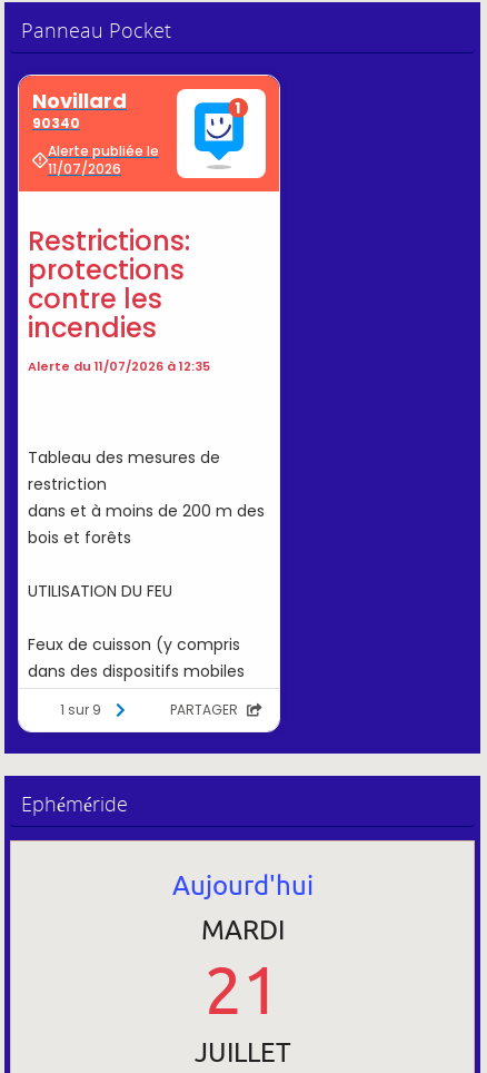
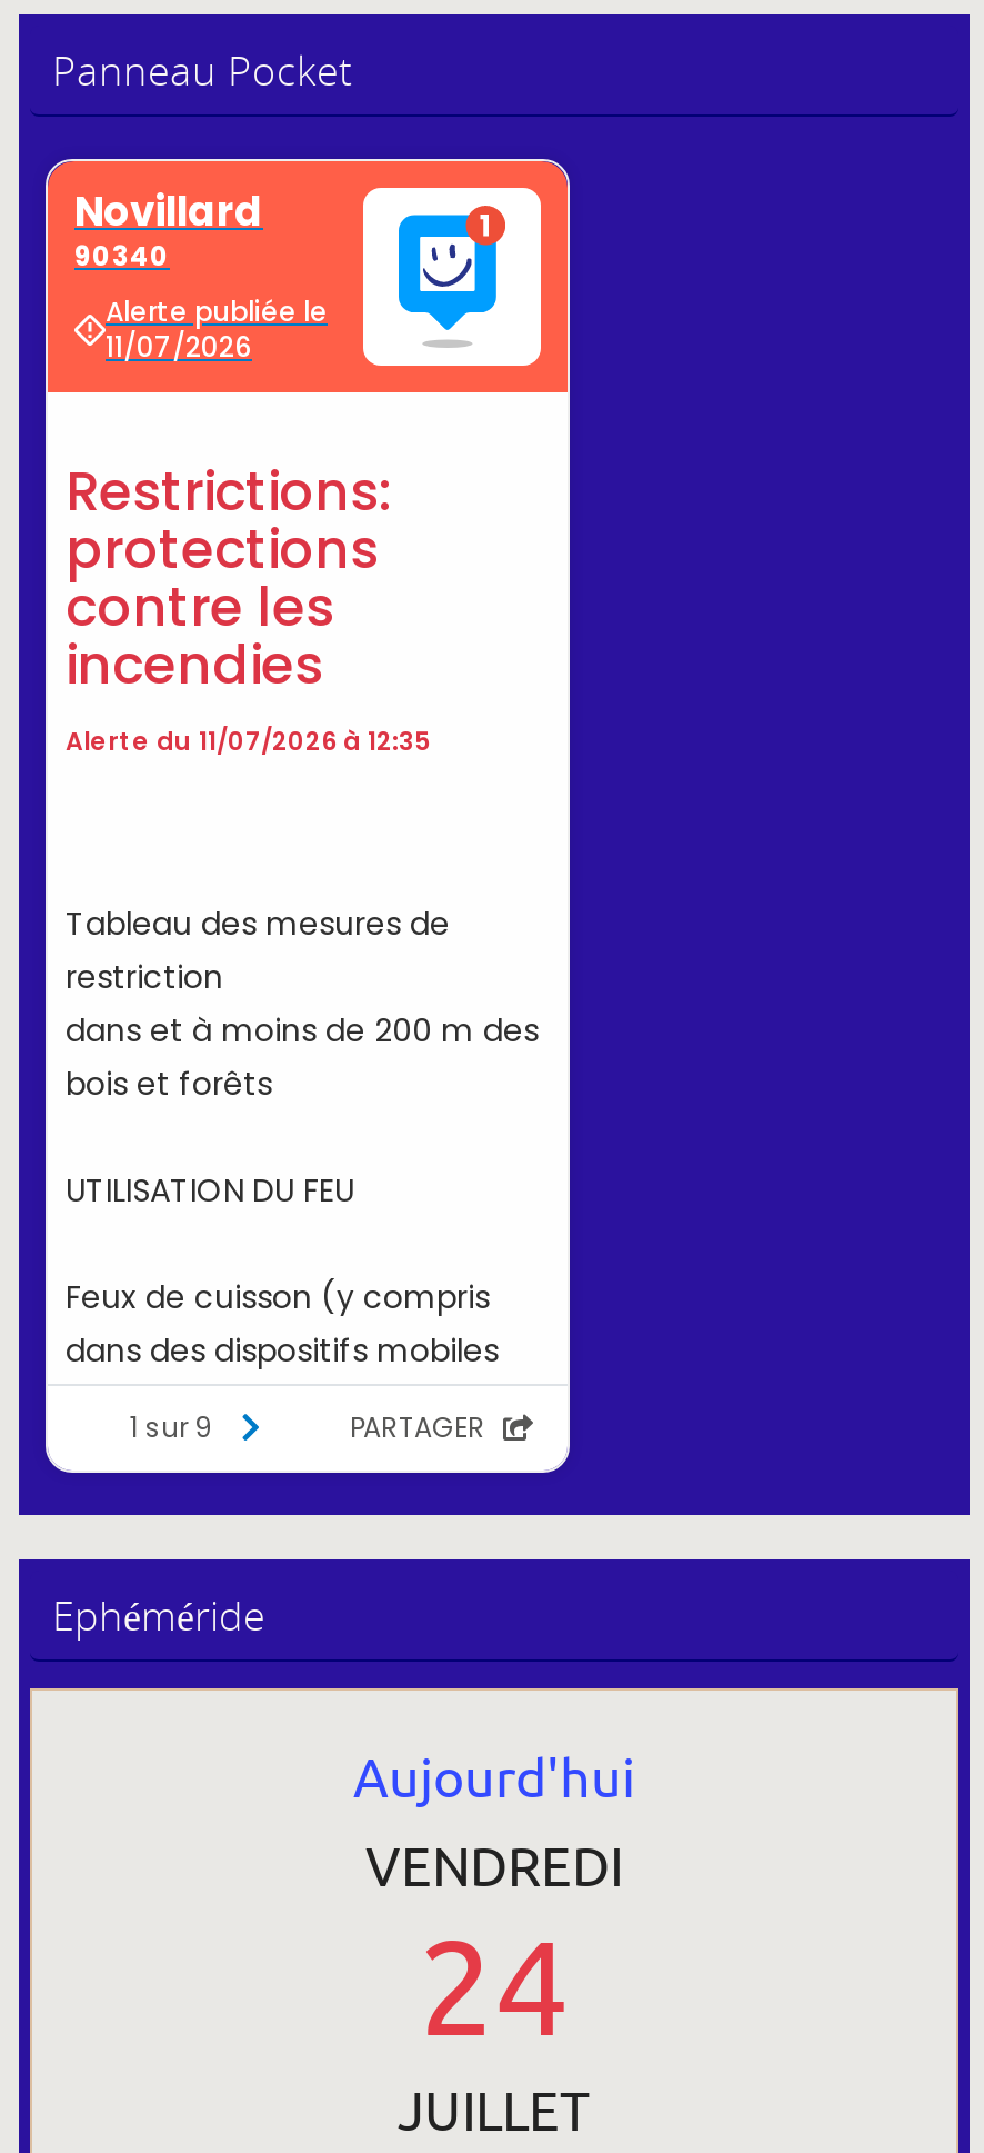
[201,914,284,1034] MARDI | 21 -> [365,1836,623,2076] VENDREDI | 24

